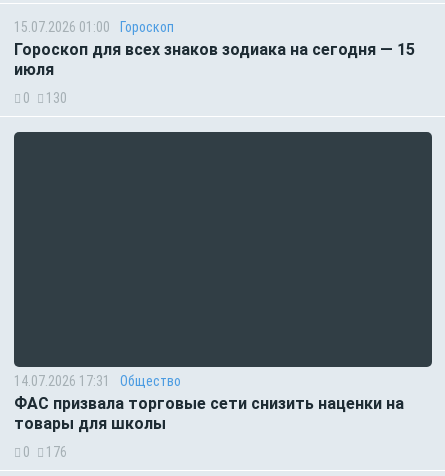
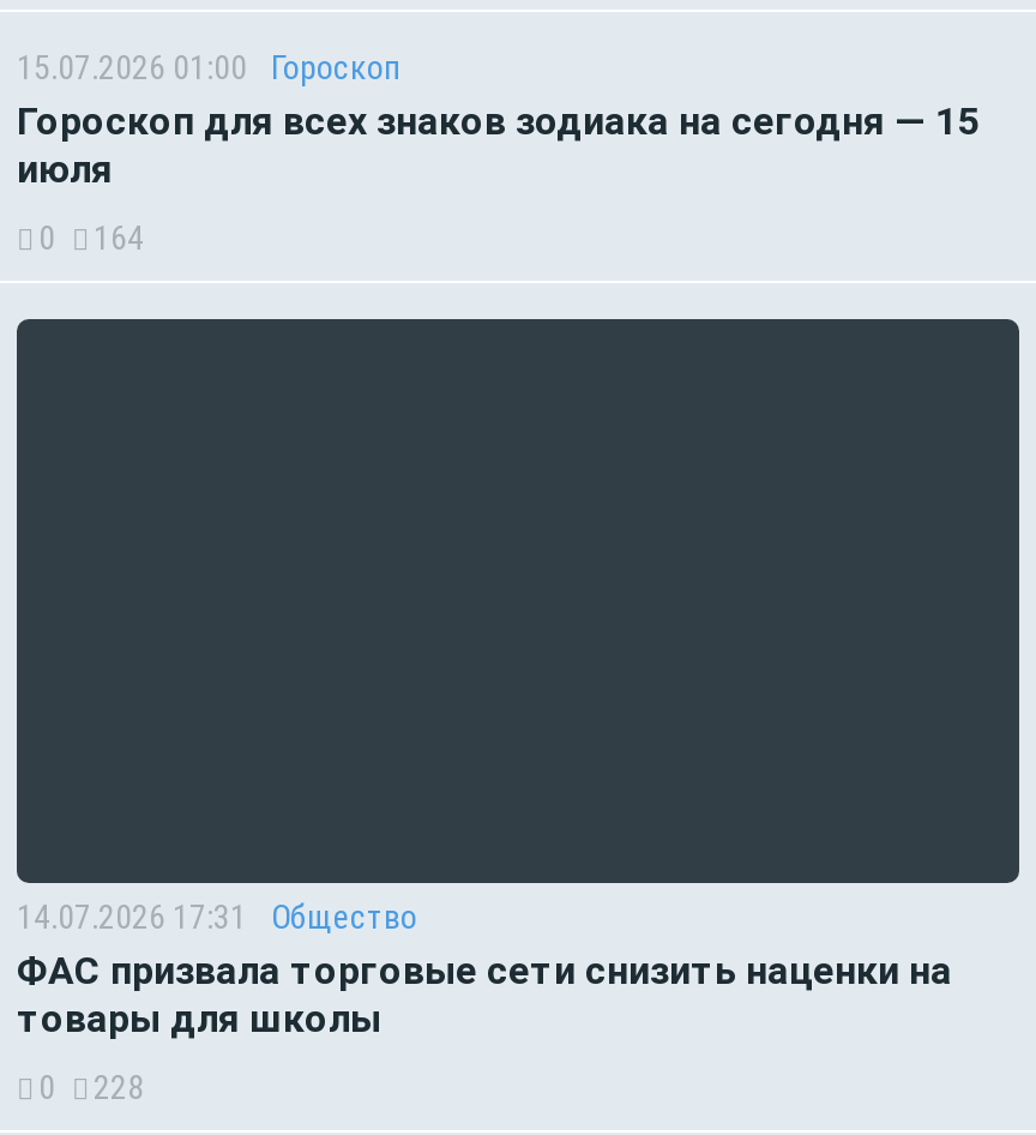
[23,90,67,106] 0 130 -> [38,218,144,257] 0 164
[23,444,67,460] 0 176 -> [38,1068,144,1106] 0 228

